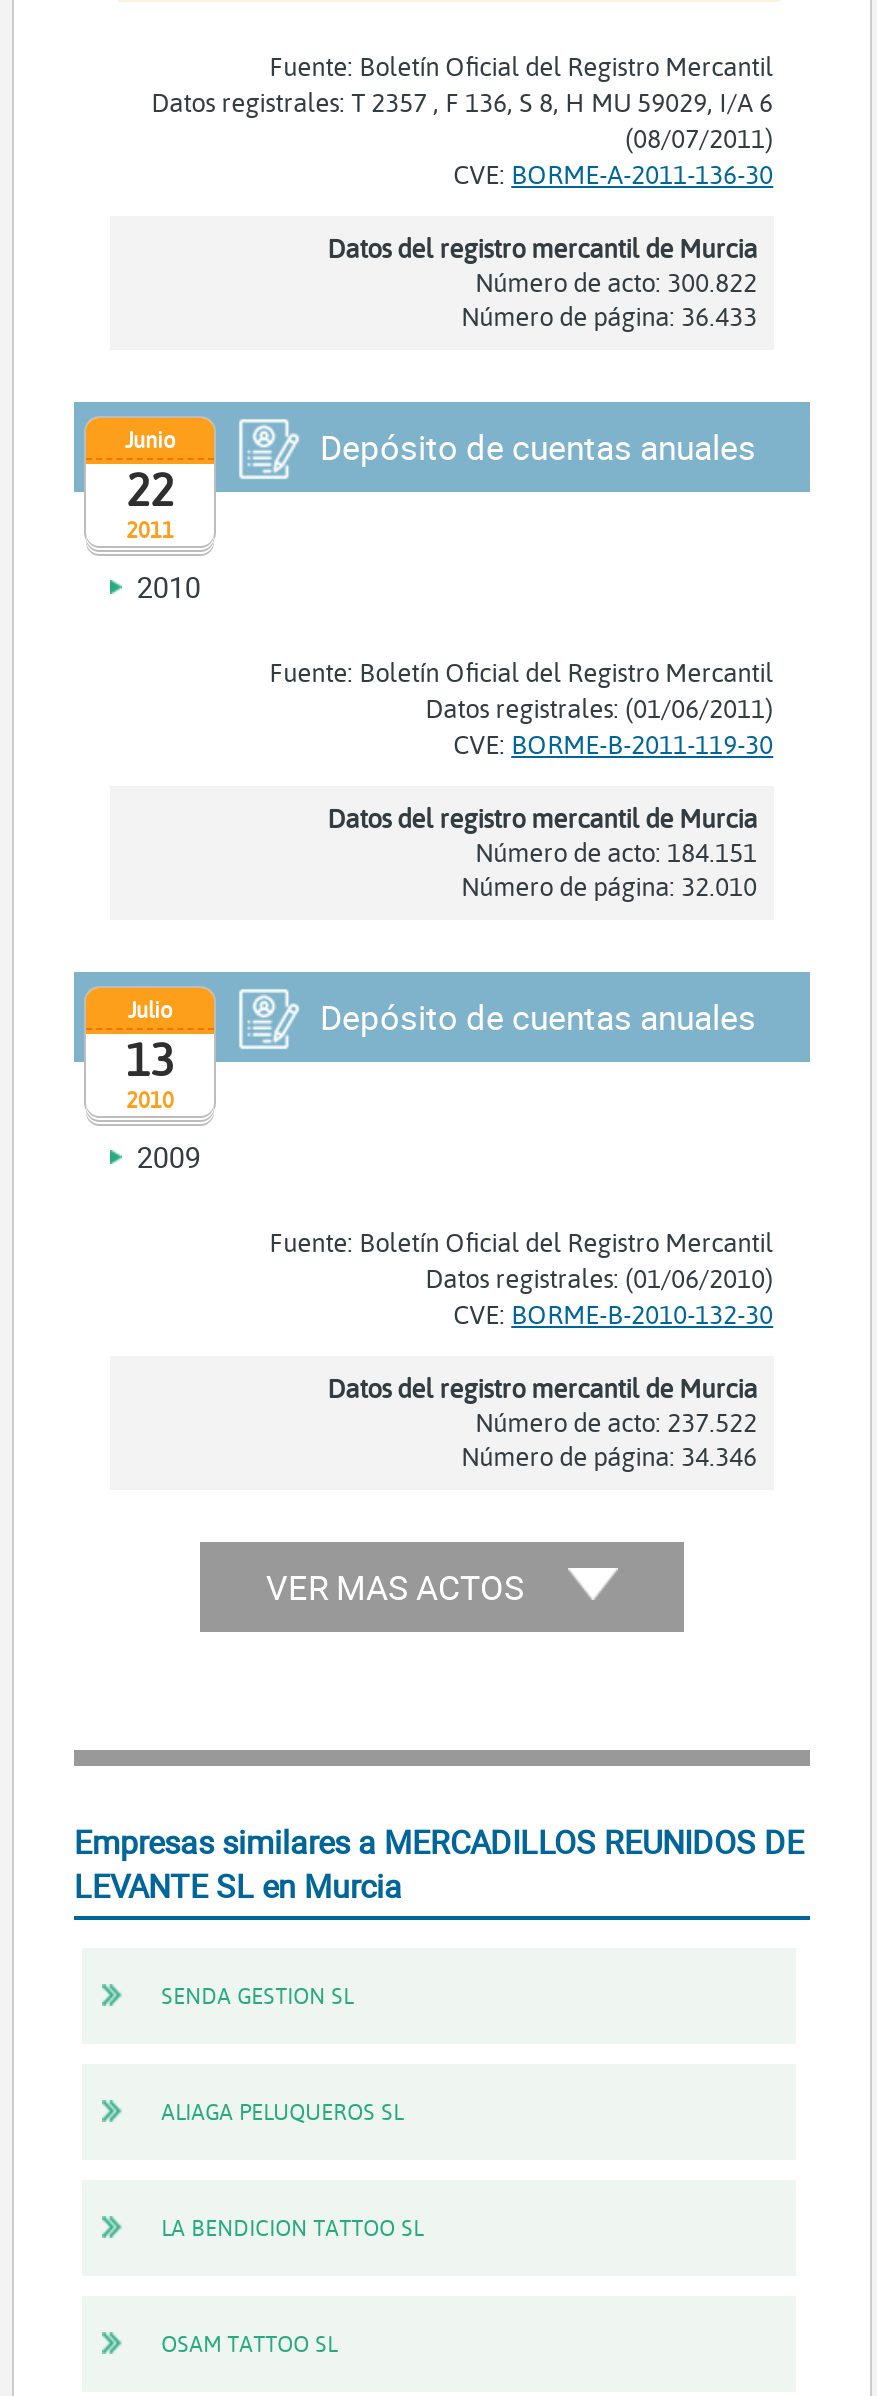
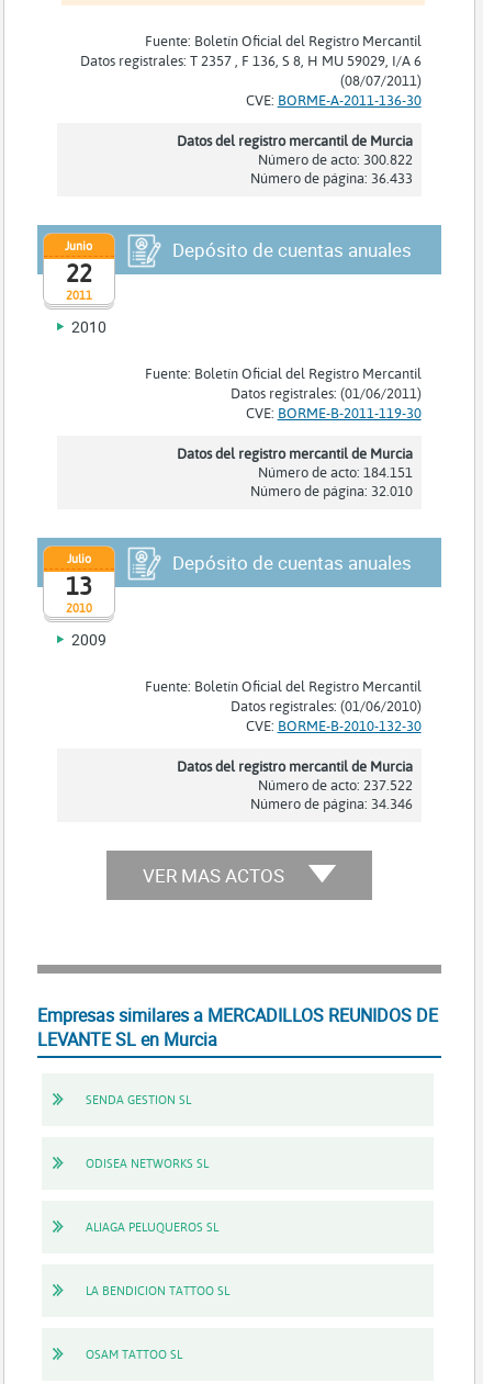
none -> [85,1155,208,1172] ODISEA NETWORKS SL

